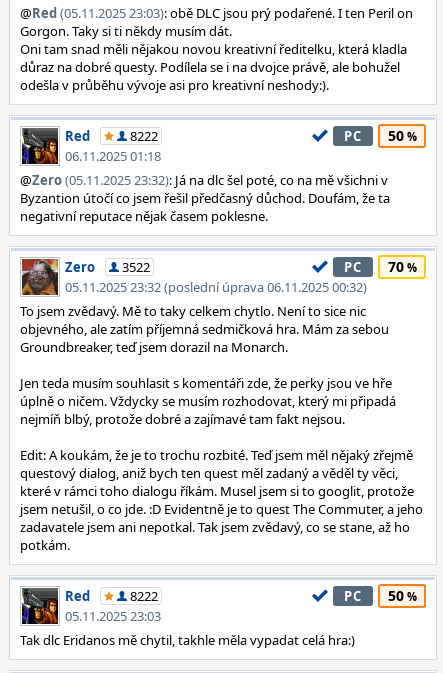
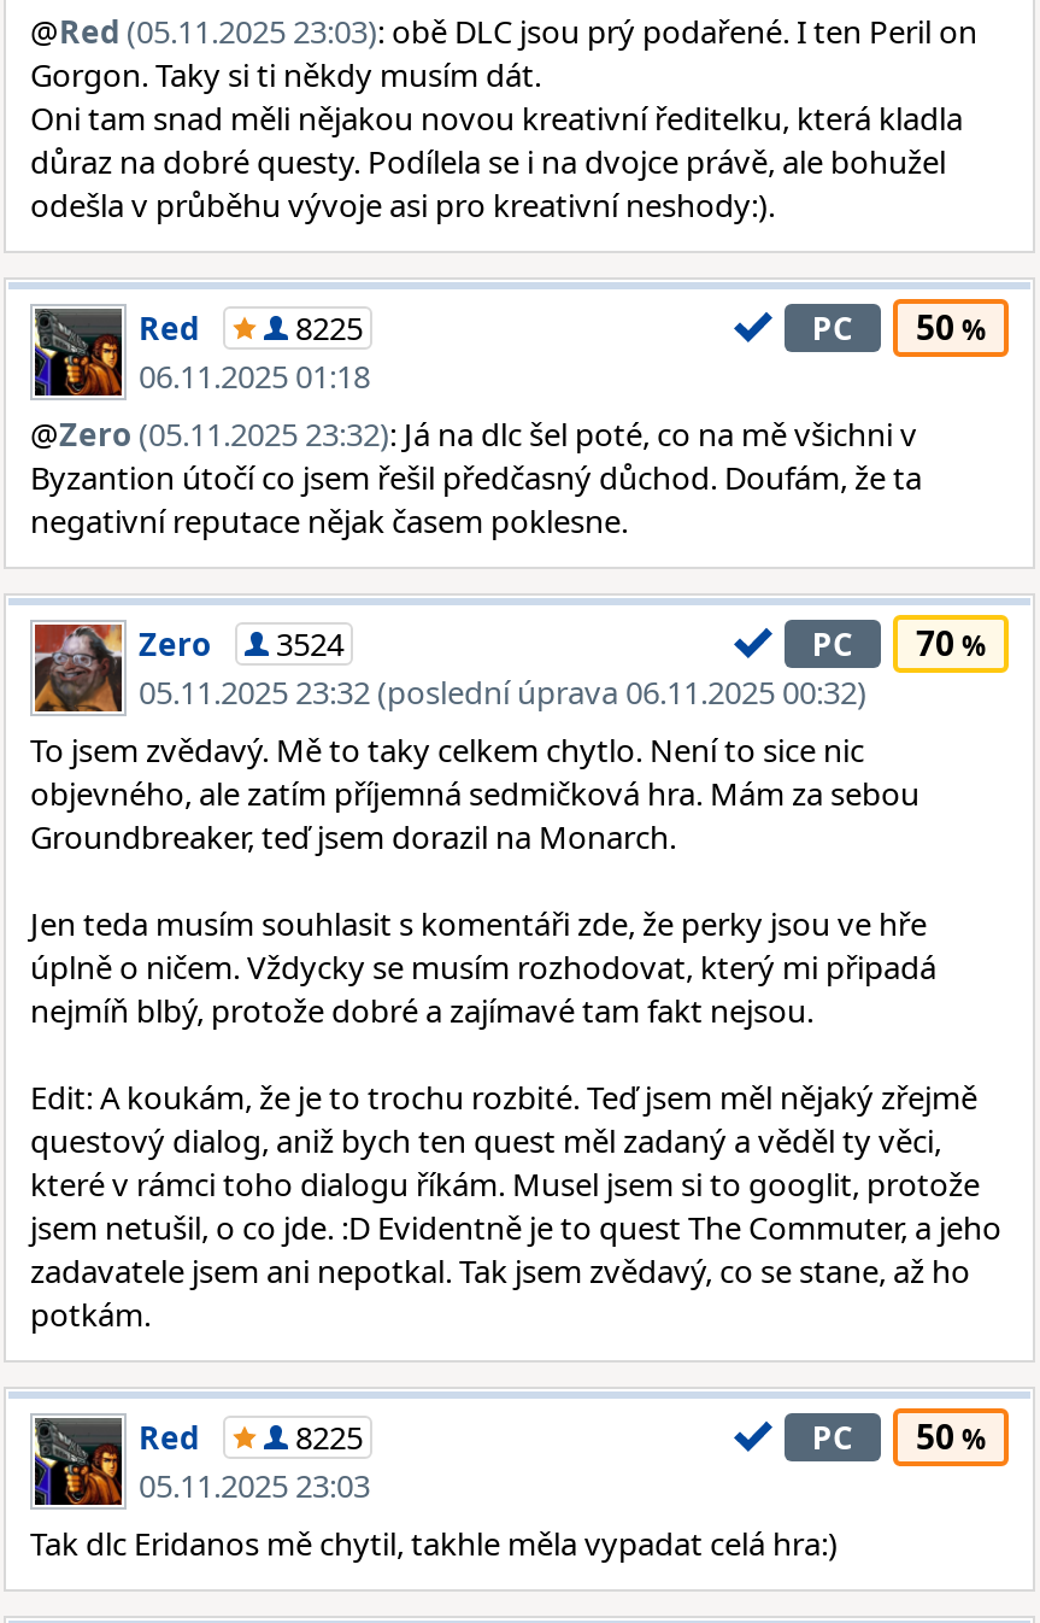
[130,127,158,145] 8222 -> [295,306,363,350] 8225
[65,258,150,276] Zero 3522 -> [139,622,343,666] Zero 3524
[130,587,158,605] 8222 -> [295,1416,363,1459] 8225

